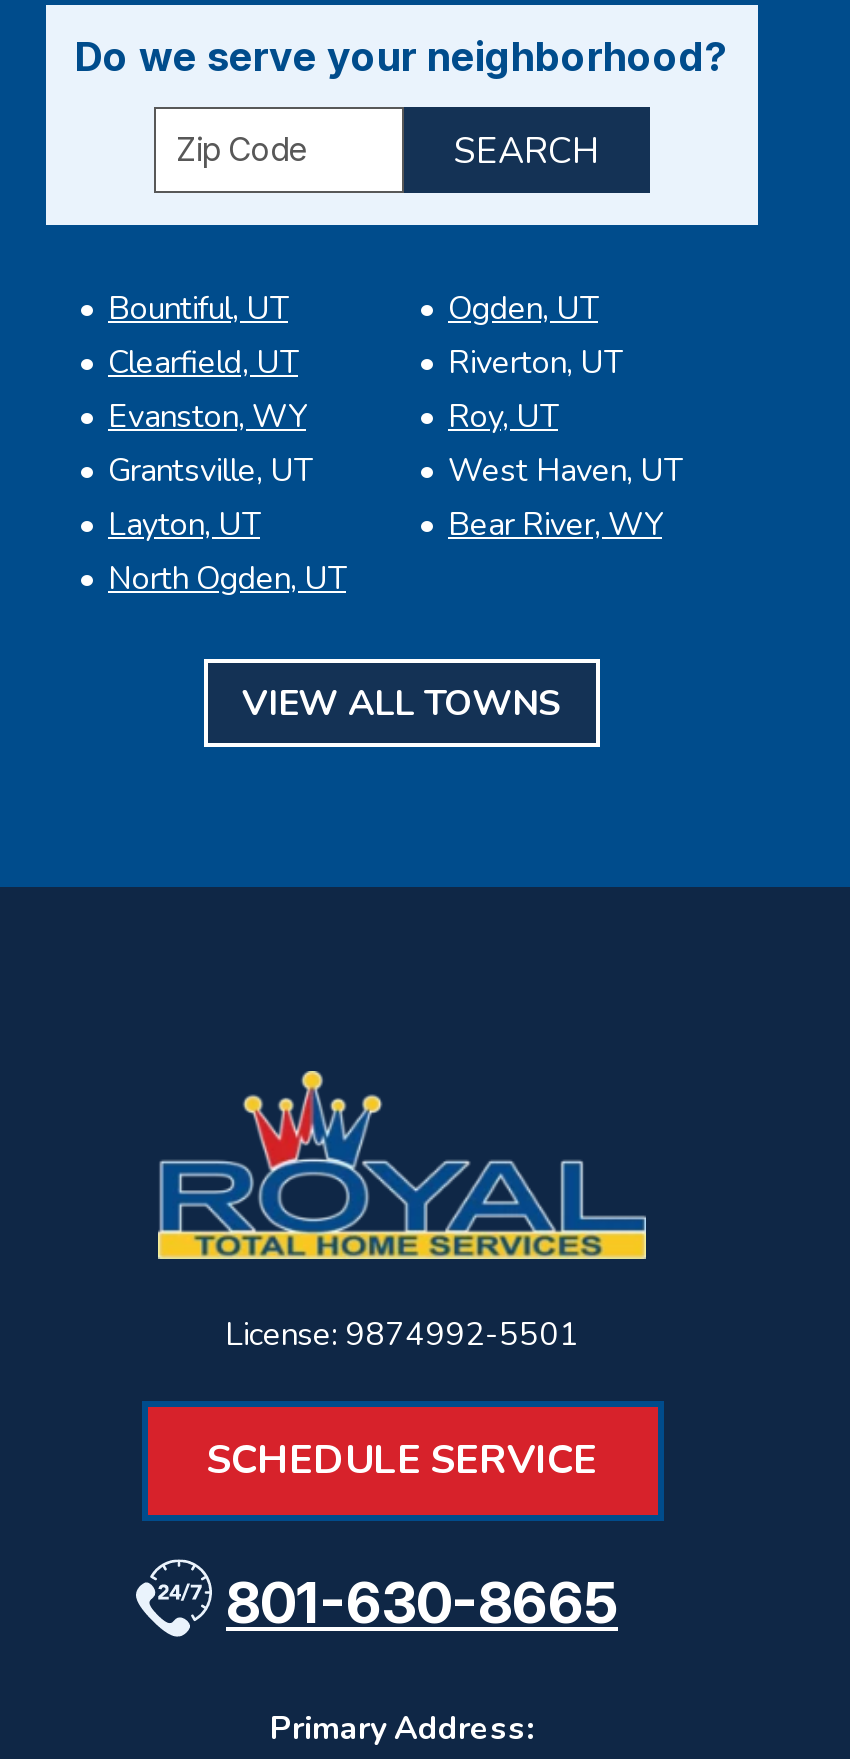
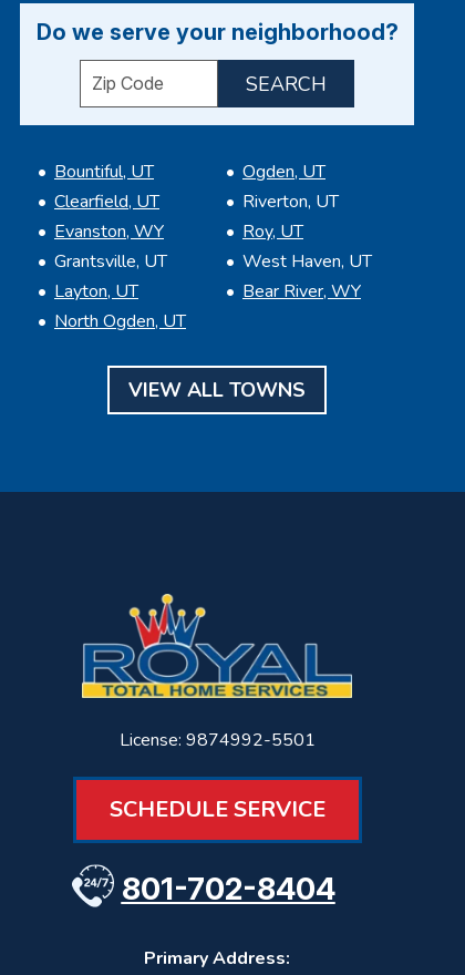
[226,1570,618,1638] 801-630-8665 -> [121,870,335,908] 801-702-8404

